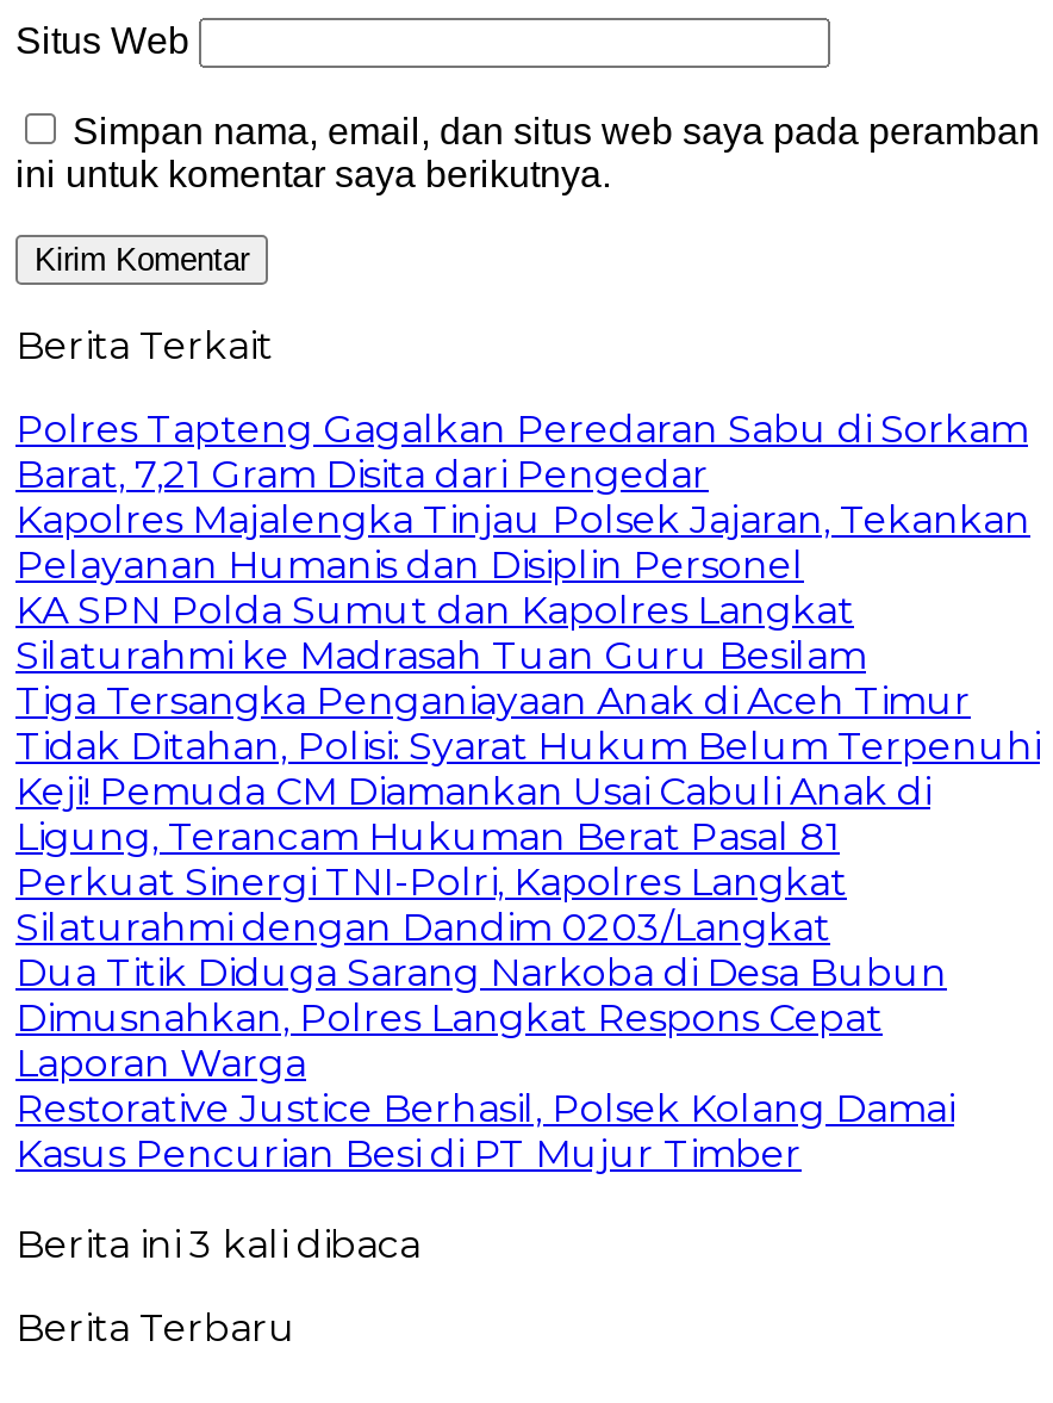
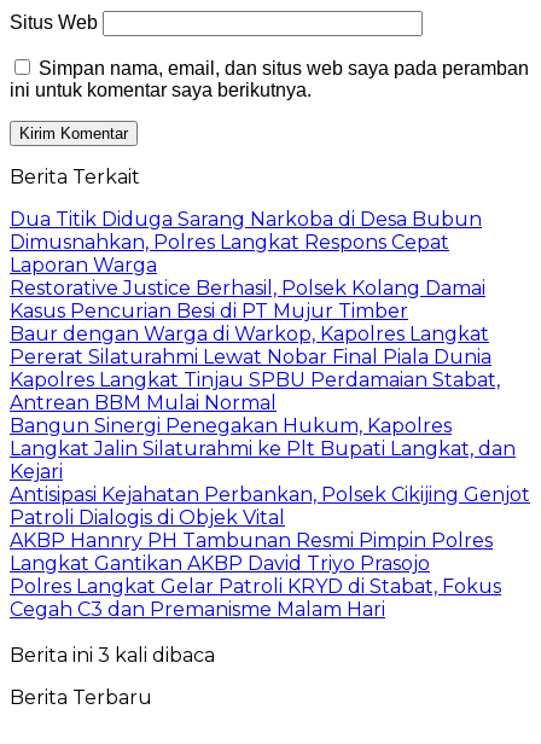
[15,407,1040,951] Polres Tapteng Gagalkan Peredaran Sabu di Sorkam | Barat, 7,21 Gram Disita dari Pengedar | Kapolres Majalengka Tinjau Polsek Jajaran, Tekankan | Pelayanan Humanis dan Disiplin Personel | KA SPN Polda Sumut dan Kapolres Langkat | Silaturahmi ke Madrasah Tuan Guru Besilam | Tiga Tersangka Penganiayaan Anak di Aceh Timur | Tidak Ditahan, Polisi: Syarat Hukum Belum Terpenuhi | Keji! Pemuda CM Diamankan Usai Cabuli Anak di | Ligung, Terancam Hukuman Berat Pasal 81 | Perkuat Sinergi TNI-Polri, Kapolres Langkat | Silaturahmi dengan Dandim 0203/Langkat -> none
moved [15,951,954,1177] -> [10,208,485,323]: Dua Titik Diduga Sarang Narkoba di Desa Bubun | Dimusnahkan, Polres Langkat Respons Cepat | Laporan Warga | Restorative Justice Berhasil, Polsek Kolang Damai | Kasus Pencurian Besi di PT Mujur Timber
none -> [10,323,530,621] Baur dengan Warga di Warkop, Kapolres Langkat | Pererat Silaturahmi Lewat Nobar Final Piala Dunia | Kapolres Langkat Tinjau SPBU Perdamaian Stabat, | Antrean BBM Mulai Normal | Bangun Sinergi Penegakan Hukum, Kapolres | Langkat Jalin Silaturahmi ke Plt Bupati Langkat, dan | Kejari | Antisipasi Kejahatan Perbankan, Polsek Cikijing Genjot | Patroli Dialogis di Objek Vital | AKBP Hannry PH Tambunan Resmi Pimpin Polres | Langkat Gantikan AKBP David Triyo Prasojo | Polres Langkat Gelar Patroli KRYD di Stabat, Fokus | Cegah C3 dan Premanisme Malam Hari

